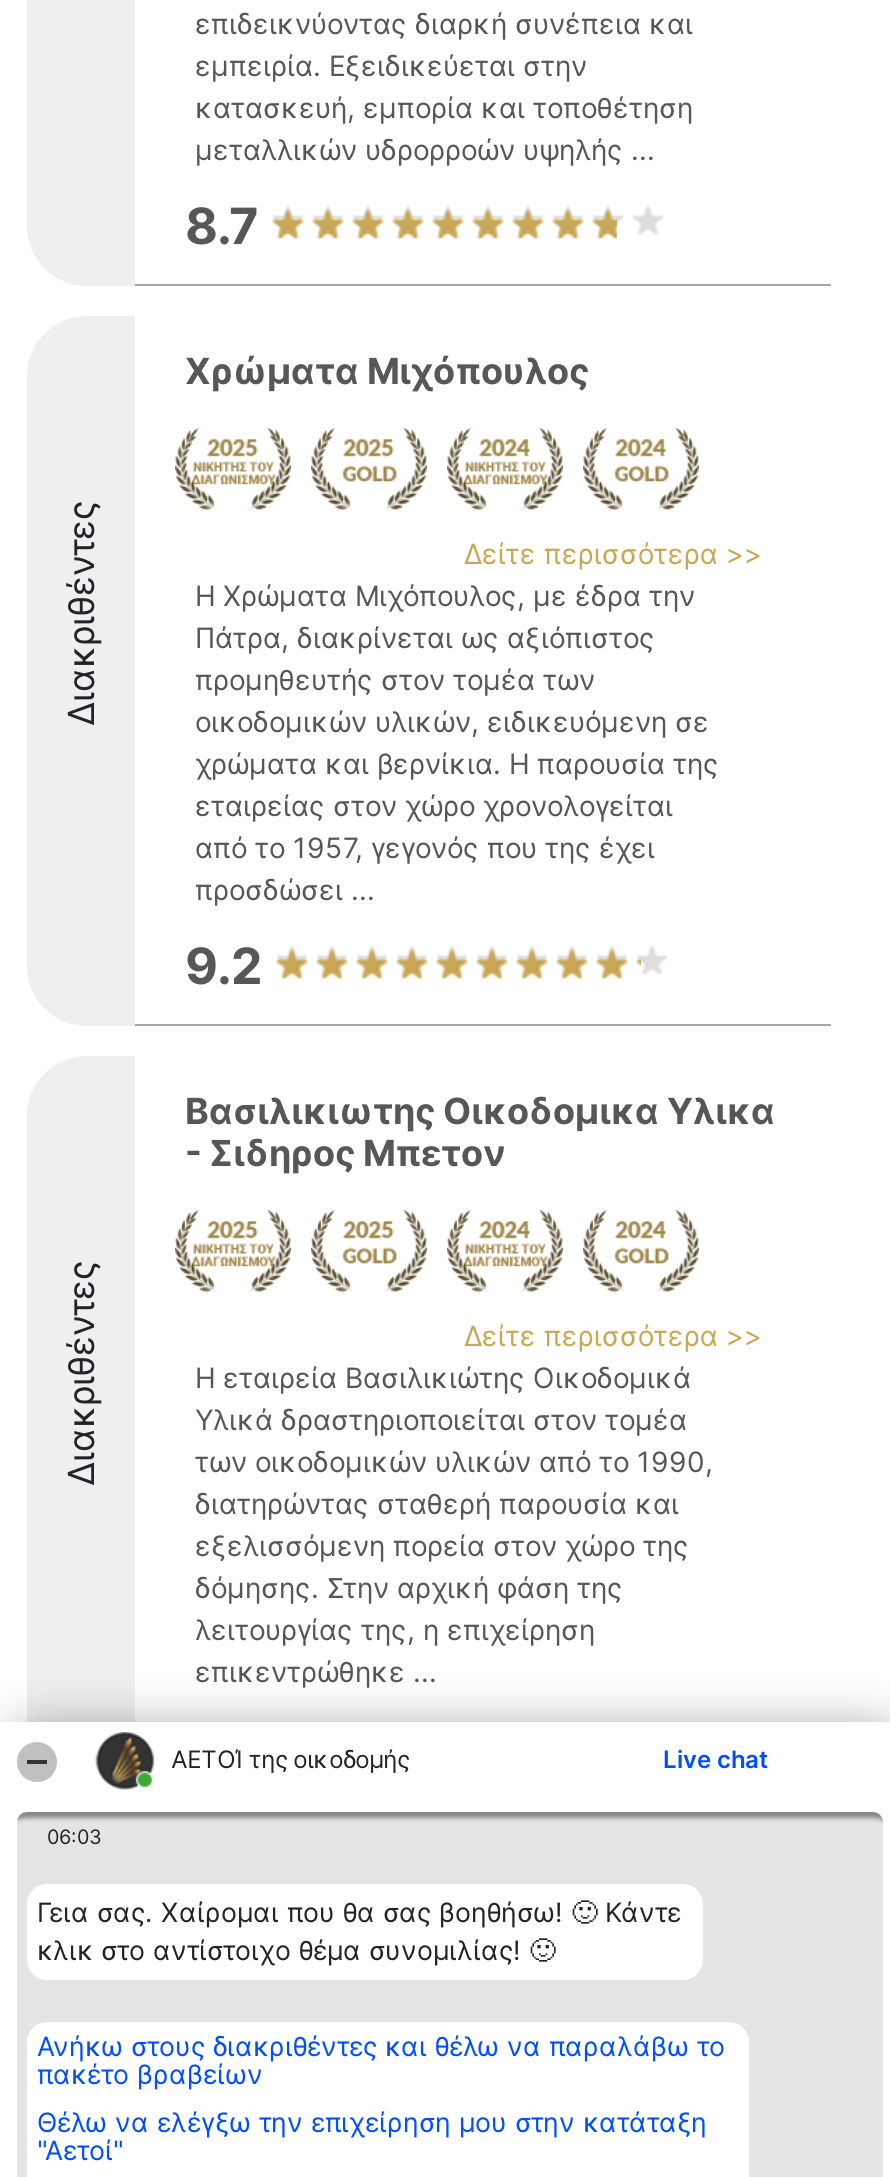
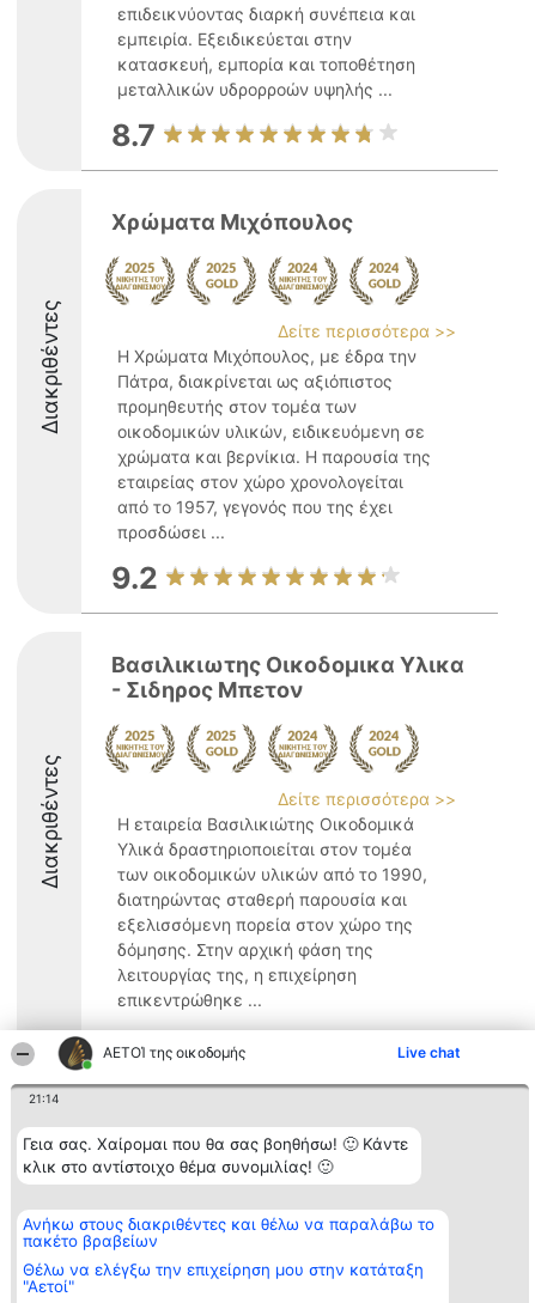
[47,1824,101,1848] 06:03 -> [29,1091,59,1106] 21:14

